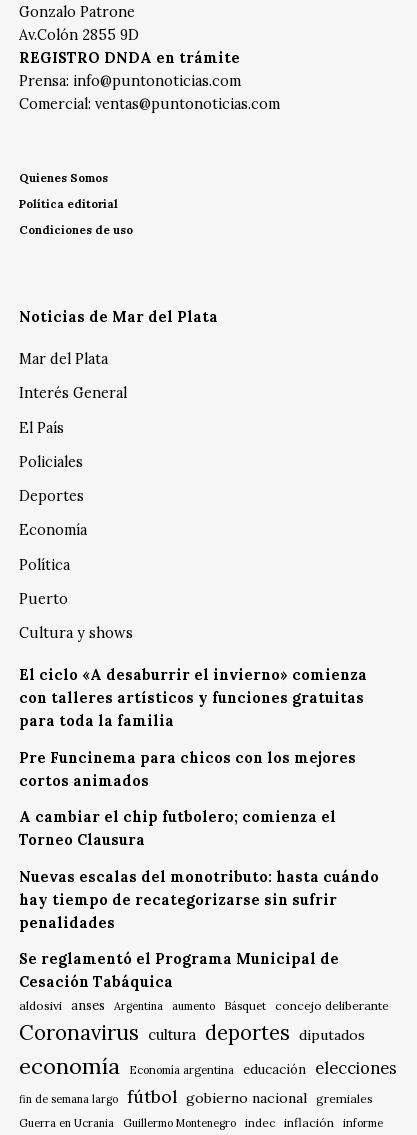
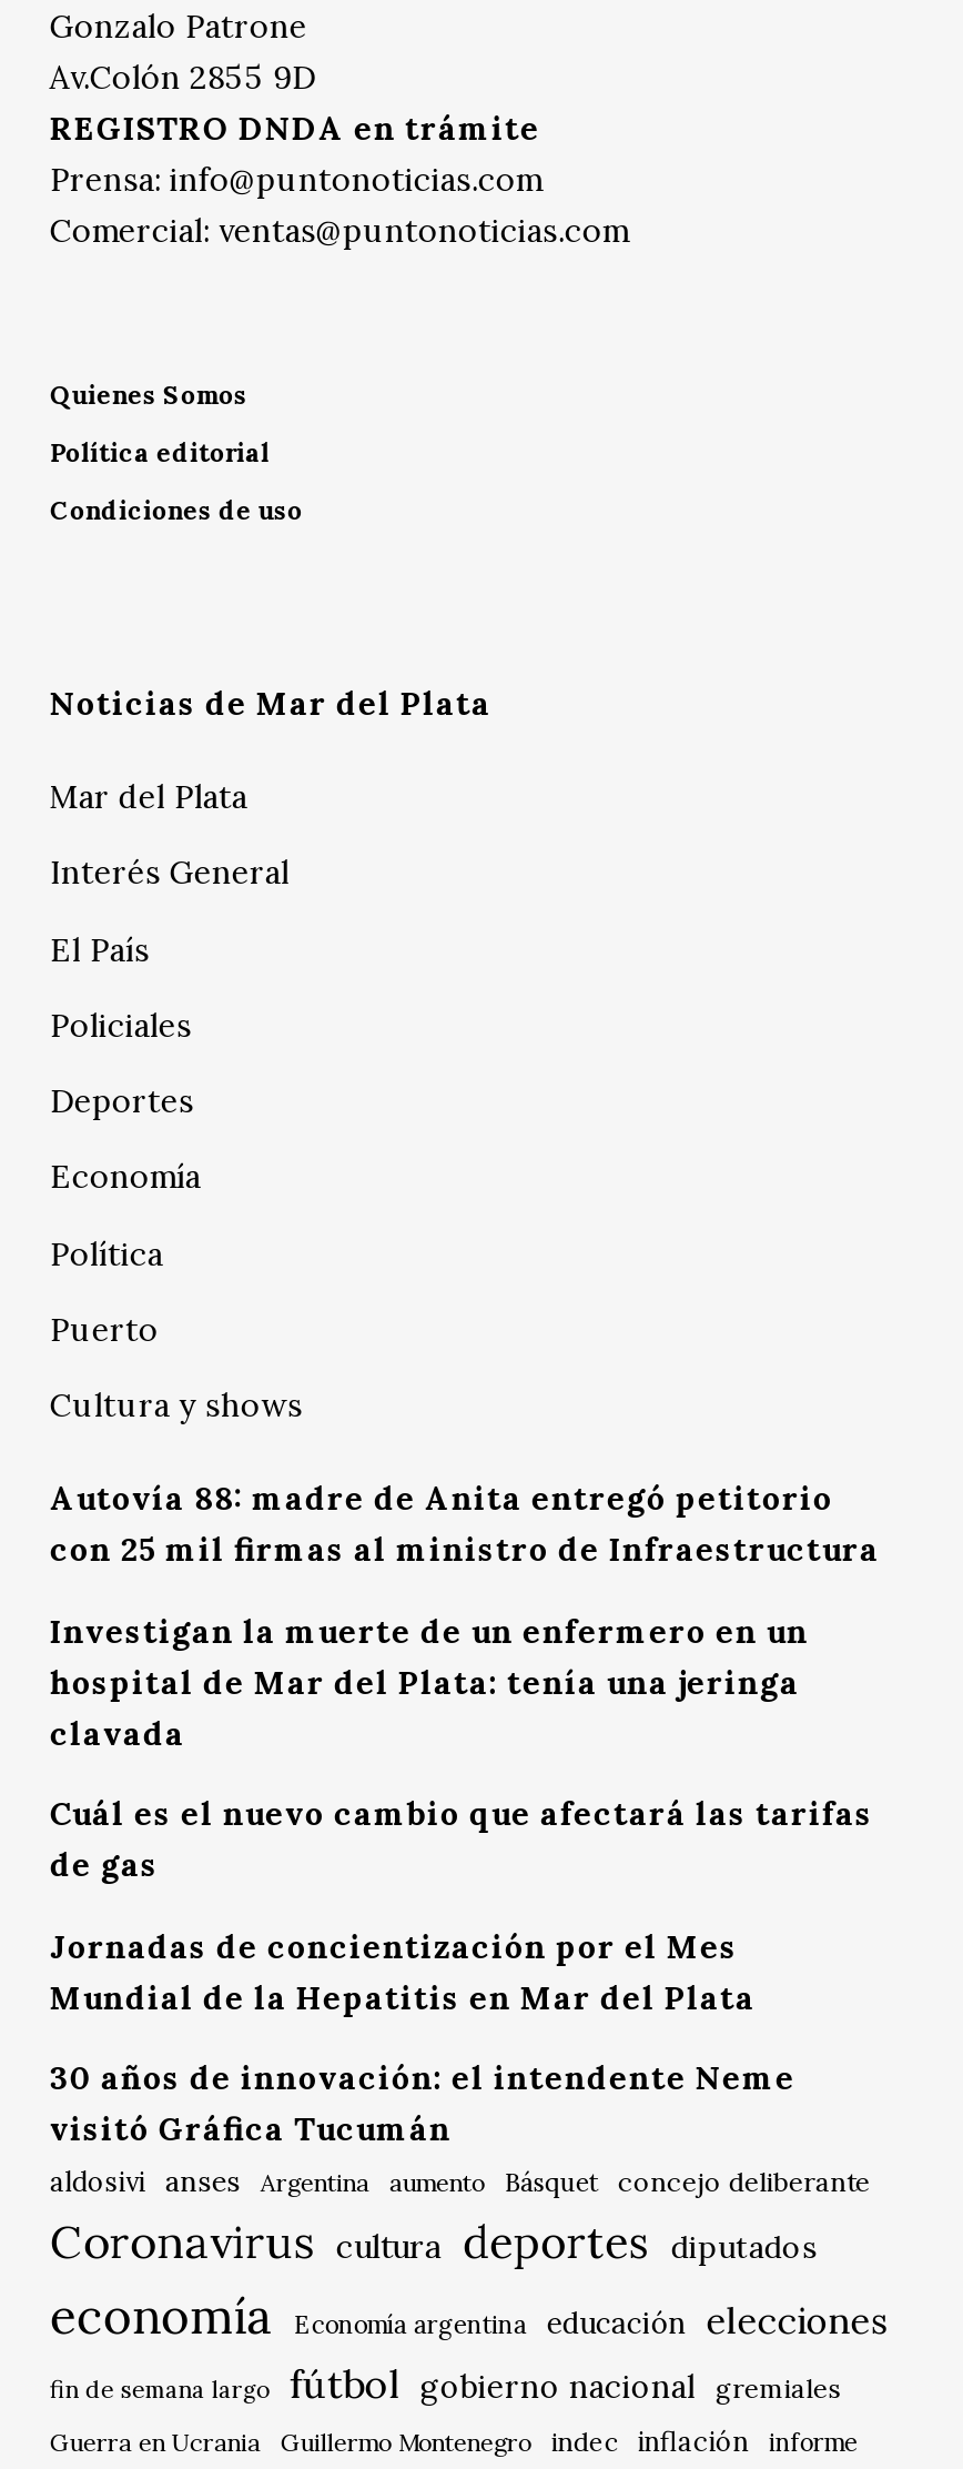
[19,666,367,730] El ciclo «A desaburrir el invierno» comienza | con talleres artísticos y funciones gratuitas | para toda la familia -> [50,1479,880,1570] Autovía 88: madre de Anita entregó petitorio | con 25 mil firmas al ministro de Infraestructura
[19,749,356,790] Pre Funcinema para chicos con los mejores | cortos animados -> [50,1611,809,1753] Investigan la muerte de un enfermero en un | hospital de Mar del Plata: tenía una jeringa | clavada
[19,808,336,849] A cambiar el chip futbolero; comienza el | Torneo Clausura -> [50,1794,873,1885] Cuál es el nuevo cambio que afectará las tarifas | de gas
[19,868,379,932] Nuevas escalas del monotributo: hasta cuándo | hay tiempo de recategorizarse sin sufrir | penalidades -> [50,1926,755,2017] Jornadas de concientización por el Mes | Mundial de la Hepatitis en Mar del Plata
[19,950,339,991] Se reglamentó el Programa Municipal de | Cesación Tabáquica -> [50,2058,795,2149] 30 años de innovación: el intendente Neme | visitó Gráfica Tucumán

